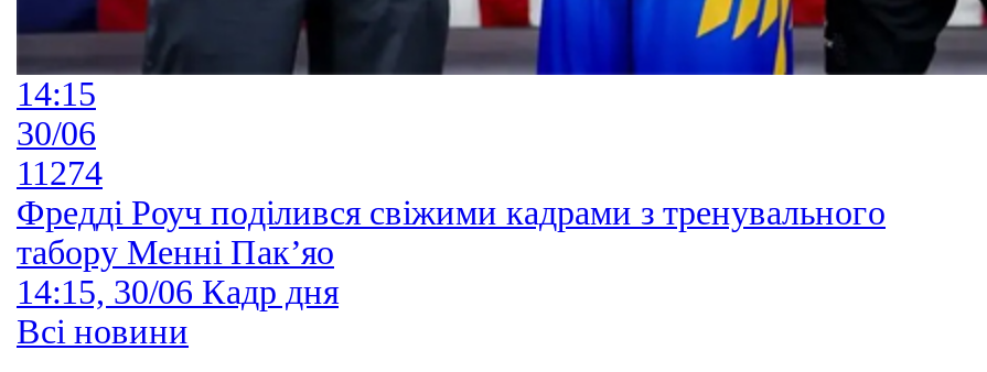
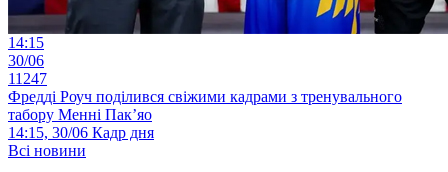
[17,155,103,192] 11274 -> [8,70,47,87] 11247

